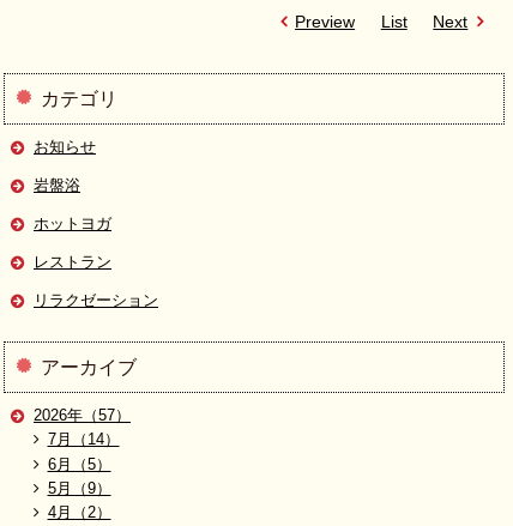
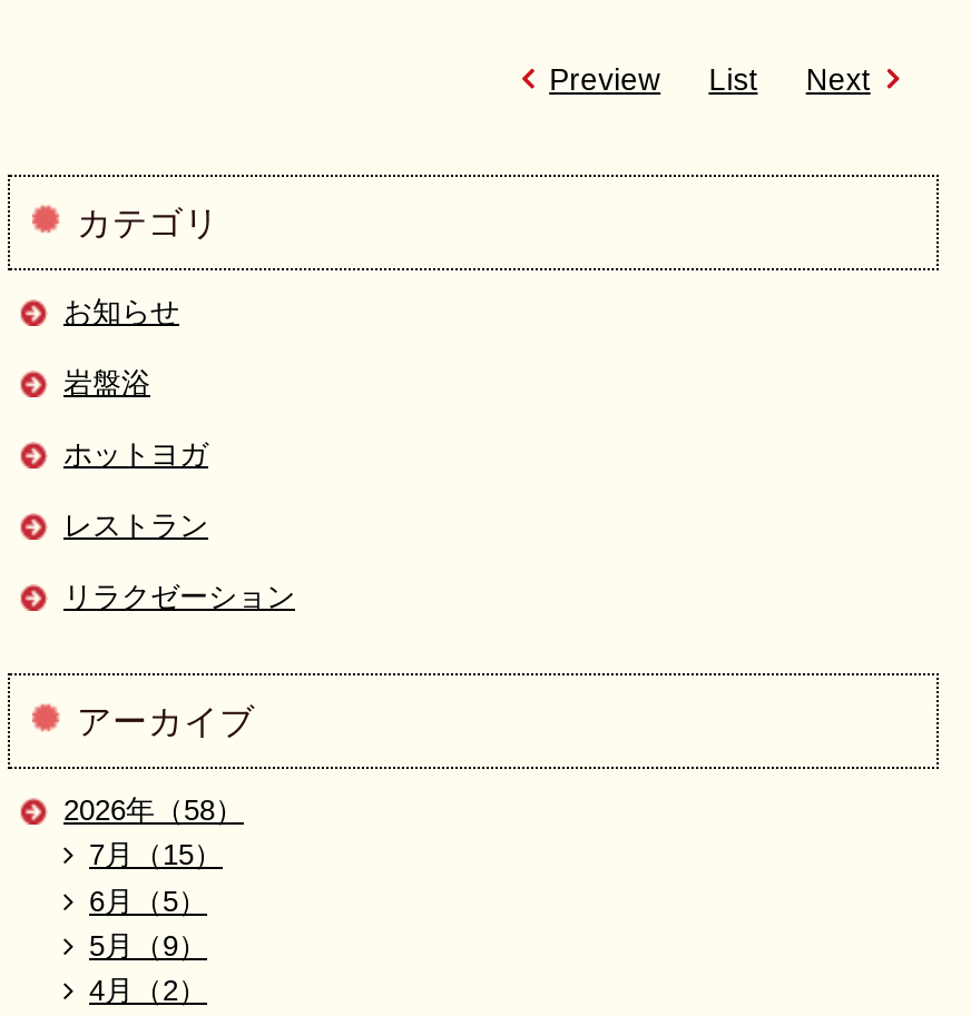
[34,406,131,424] 2026年（57） -> [63,794,244,827] 2026年（58）
[47,431,119,449] 7月（14） -> [89,839,223,872] 7月（15）

